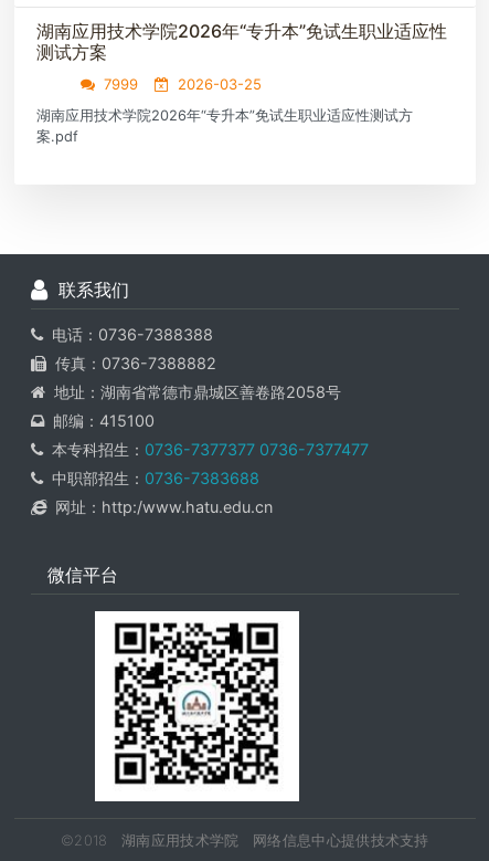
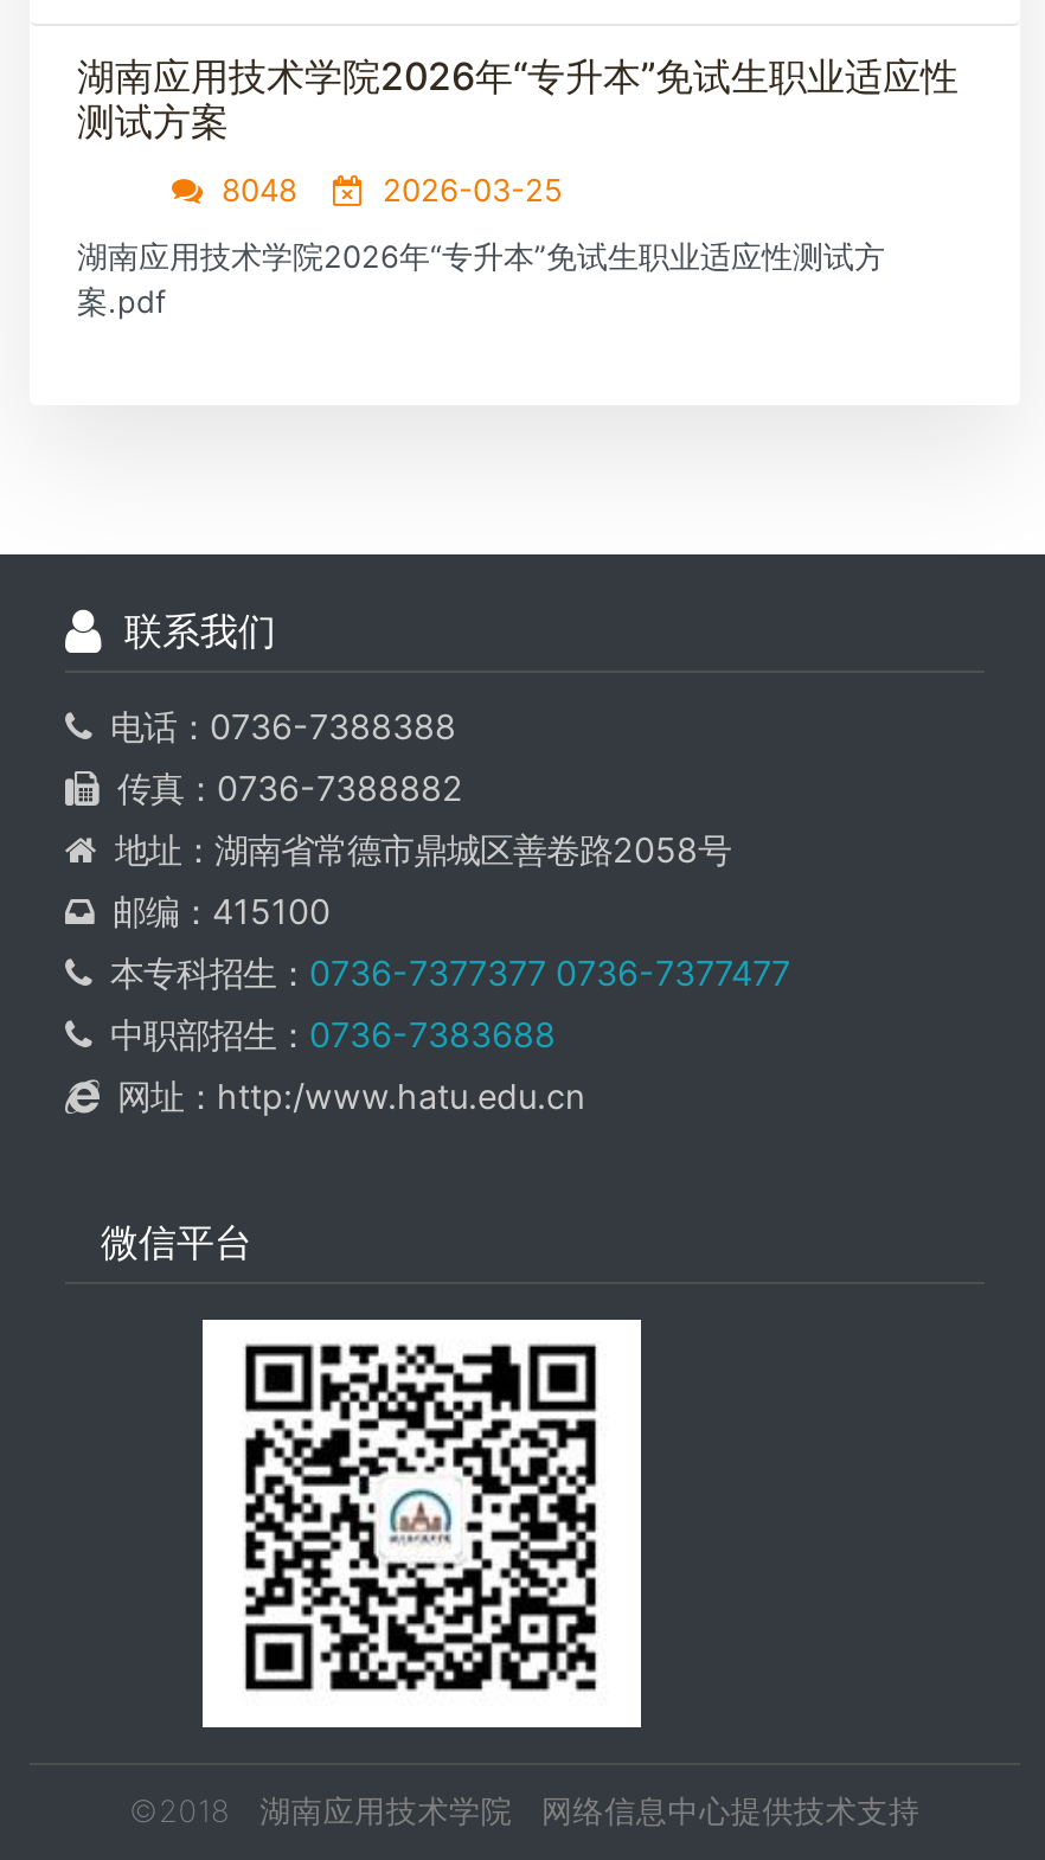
[104,75,138,93] 7999 -> [222,171,297,209] 8048

